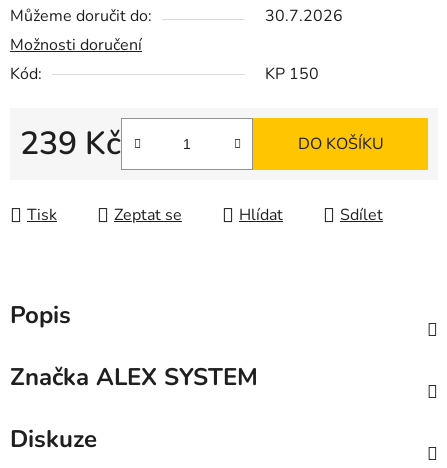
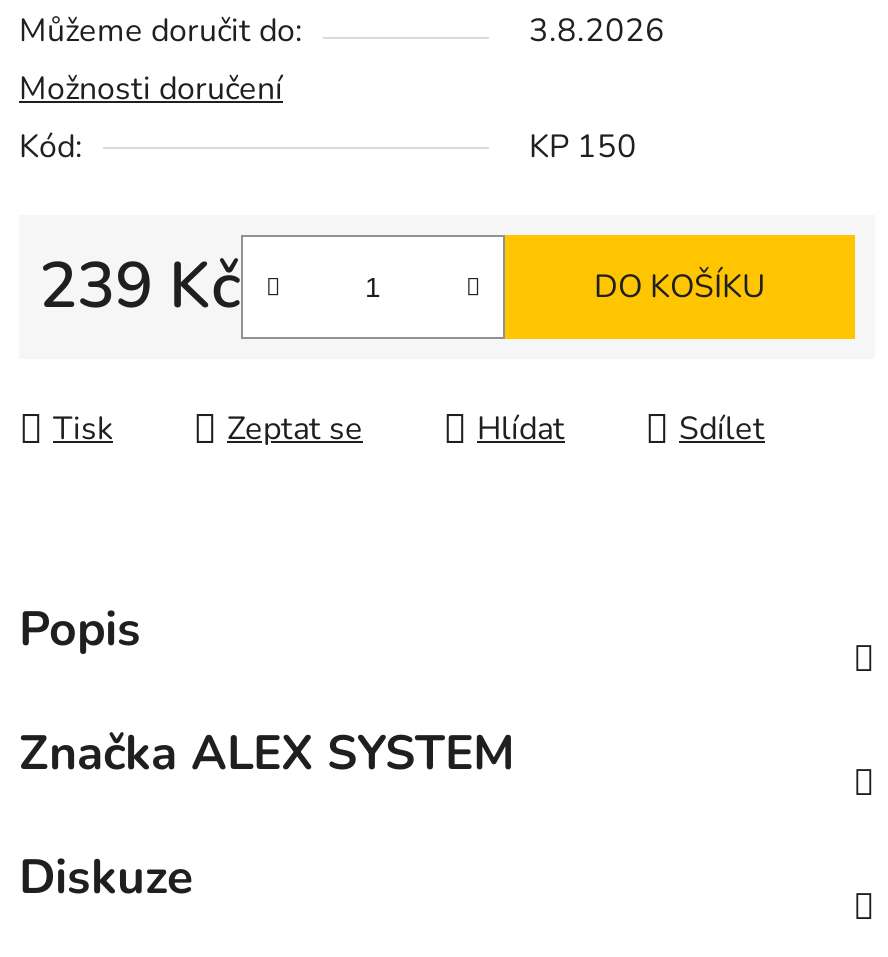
[265,5,343,27] 30.7.2026 -> [529,9,665,53] 3.8.2026

